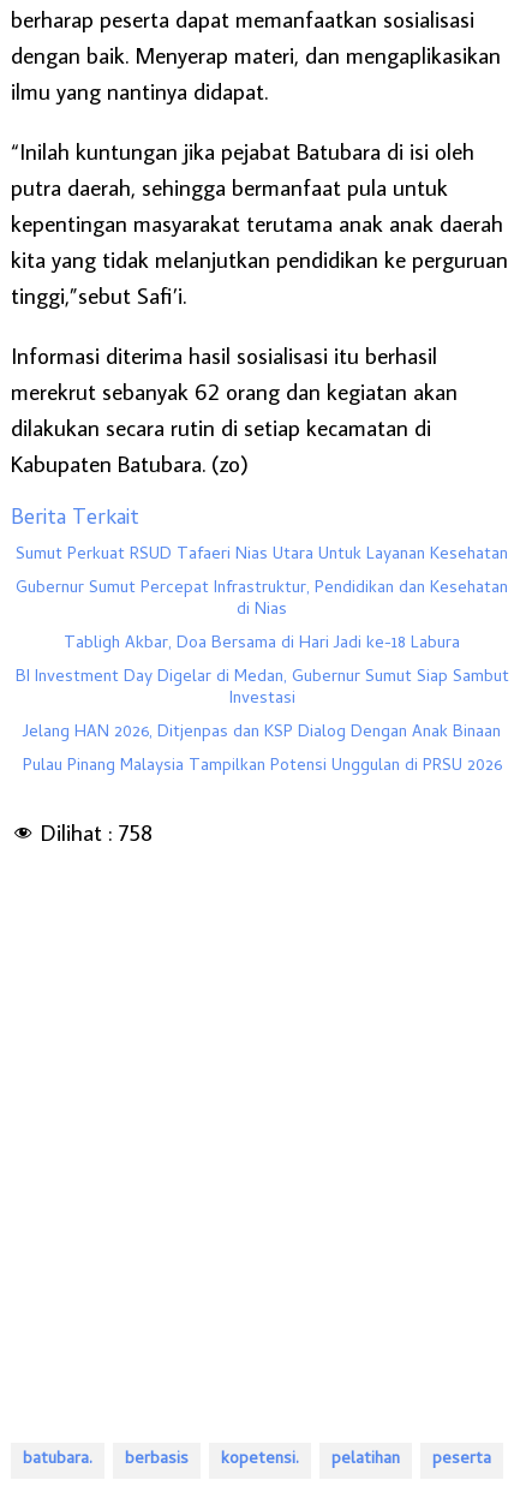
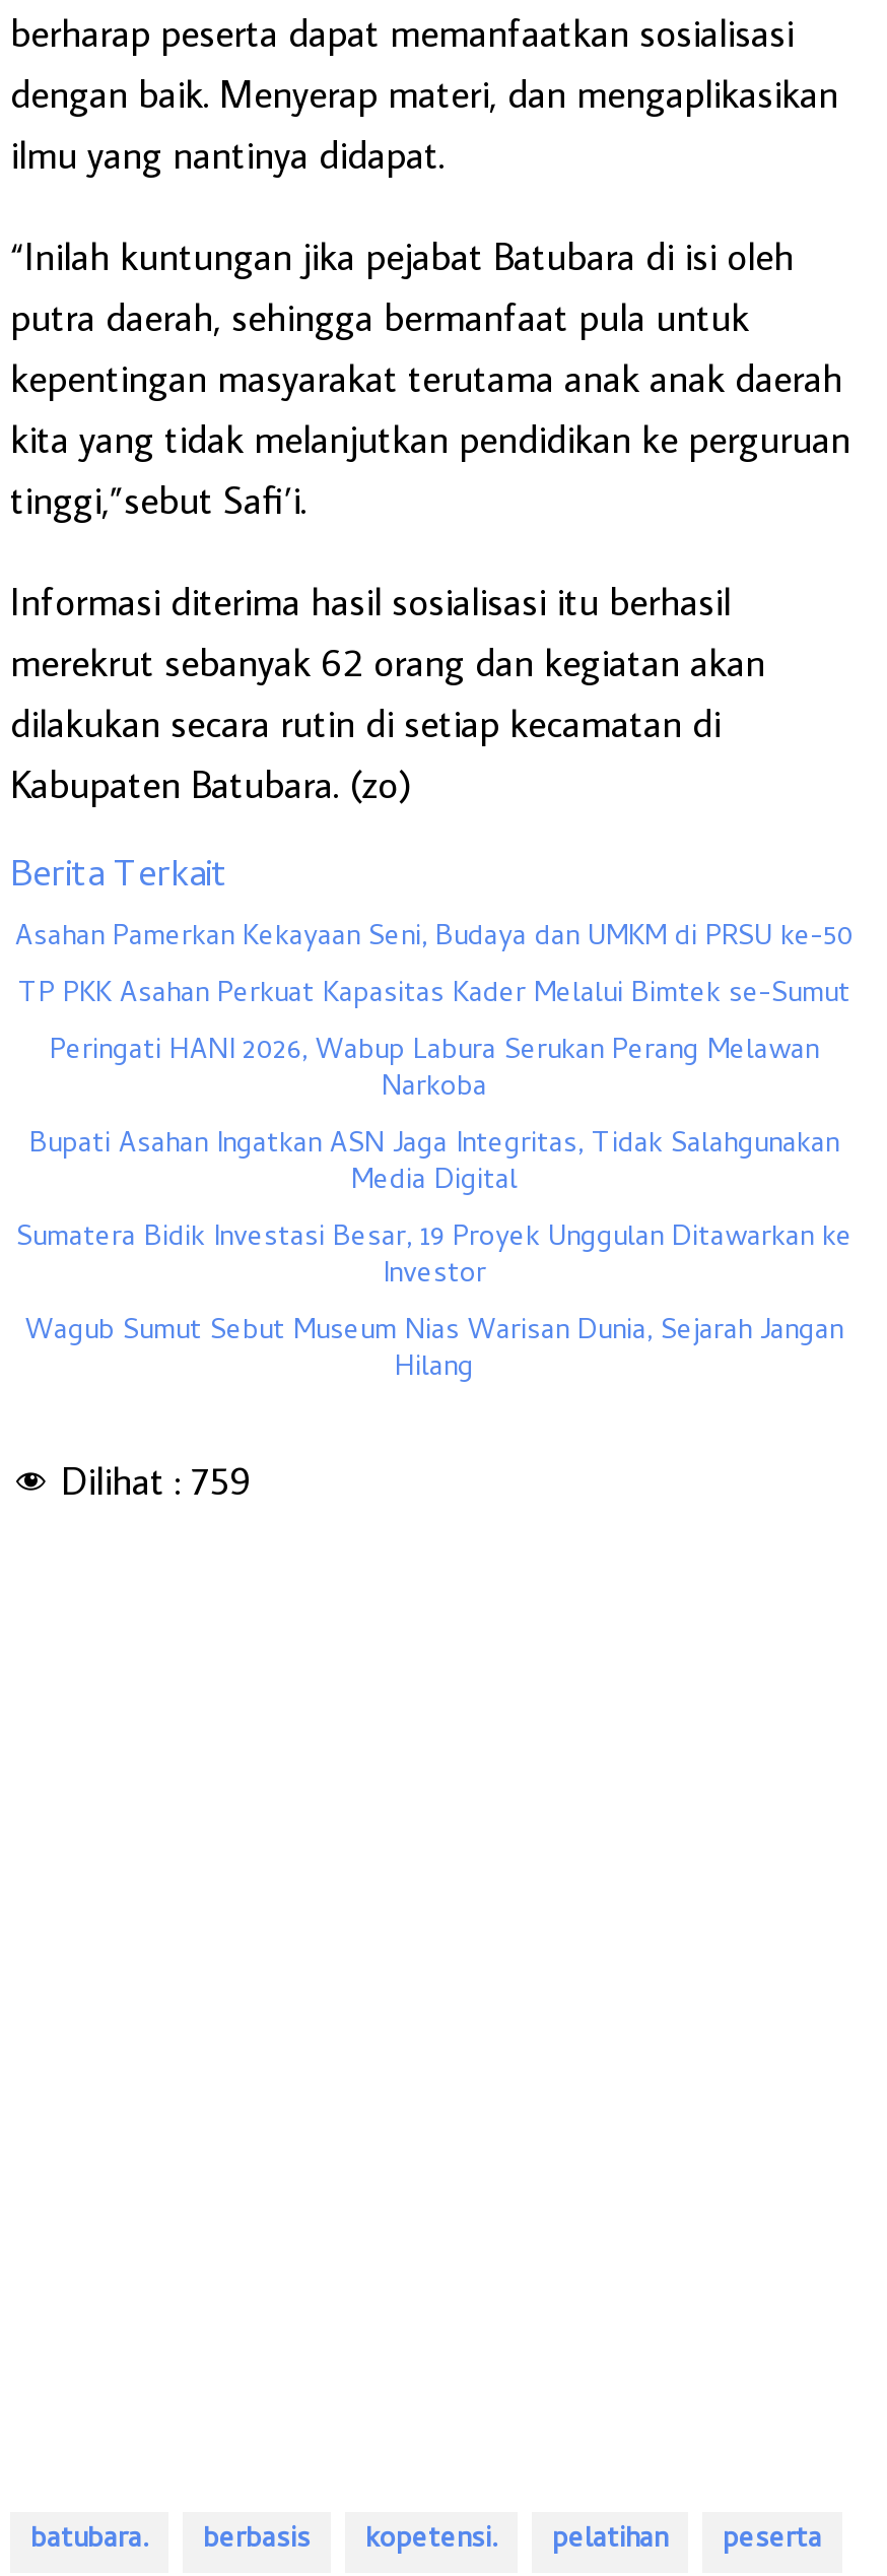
[15,541,509,780] Sumut Perkuat RSUD Tafaeri Nias Utara Untuk Layanan Kesehatan | Gubernur Sumut Percepat Infrastruktur, Pendidikan dan Kesehatan | di Nias | Tabligh Akbar, Doa Bersama di Hari Jadi ke-18 Labura | BI Investment Day Digelar di Medan, Gubernur Sumut Siap Sambut | Investasi | Jelang HAN 2026, Ditjenpas dan KSP Dialog Dengan Anak Binaan | Pulau Pinang Malaysia Tampilkan Potensi Unggulan di PRSU 2026 -> [15,915,854,1392] Asahan Pamerkan Kekayaan Seni, Budaya dan UMKM di PRSU ke-50 | TP PKK Asahan Perkuat Kapasitas Kader Melalui Bimtek se-Sumut | Peringati HANI 2026, Wabup Labura Serukan Perang Melawan | Narkoba | Bupati Asahan Ingatkan ASN Jaga Integritas, Tidak Salahgunakan | Media Digital | Sumatera Bidik Investasi Besar, 19 Proyek Unggulan Ditawarkan ke | Investor | Wagub Sumut Sebut Museum Nias Warisan Dunia, Sejarah Jangan | Hilang
[41,816,153,846] Dilihat : 758 -> [61,1453,252,1504] Dilihat : 759

